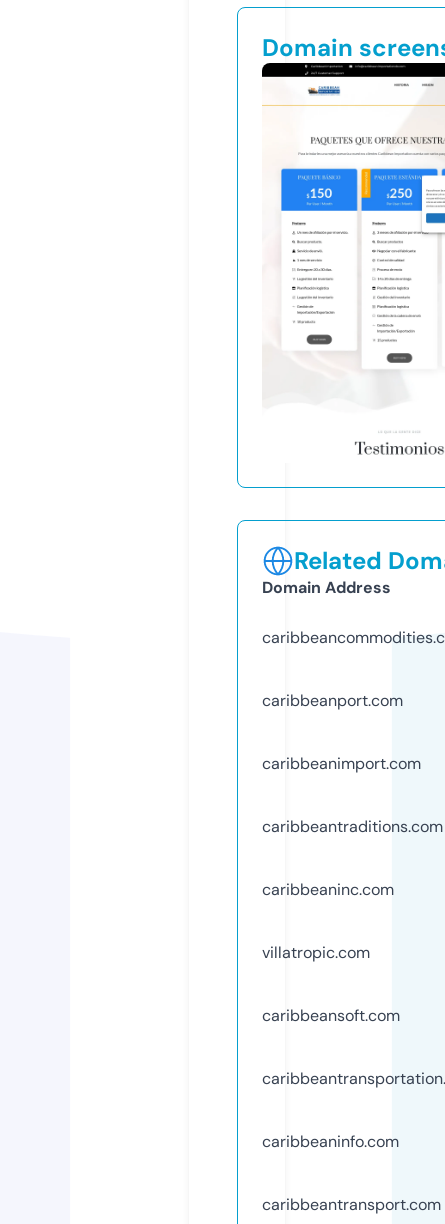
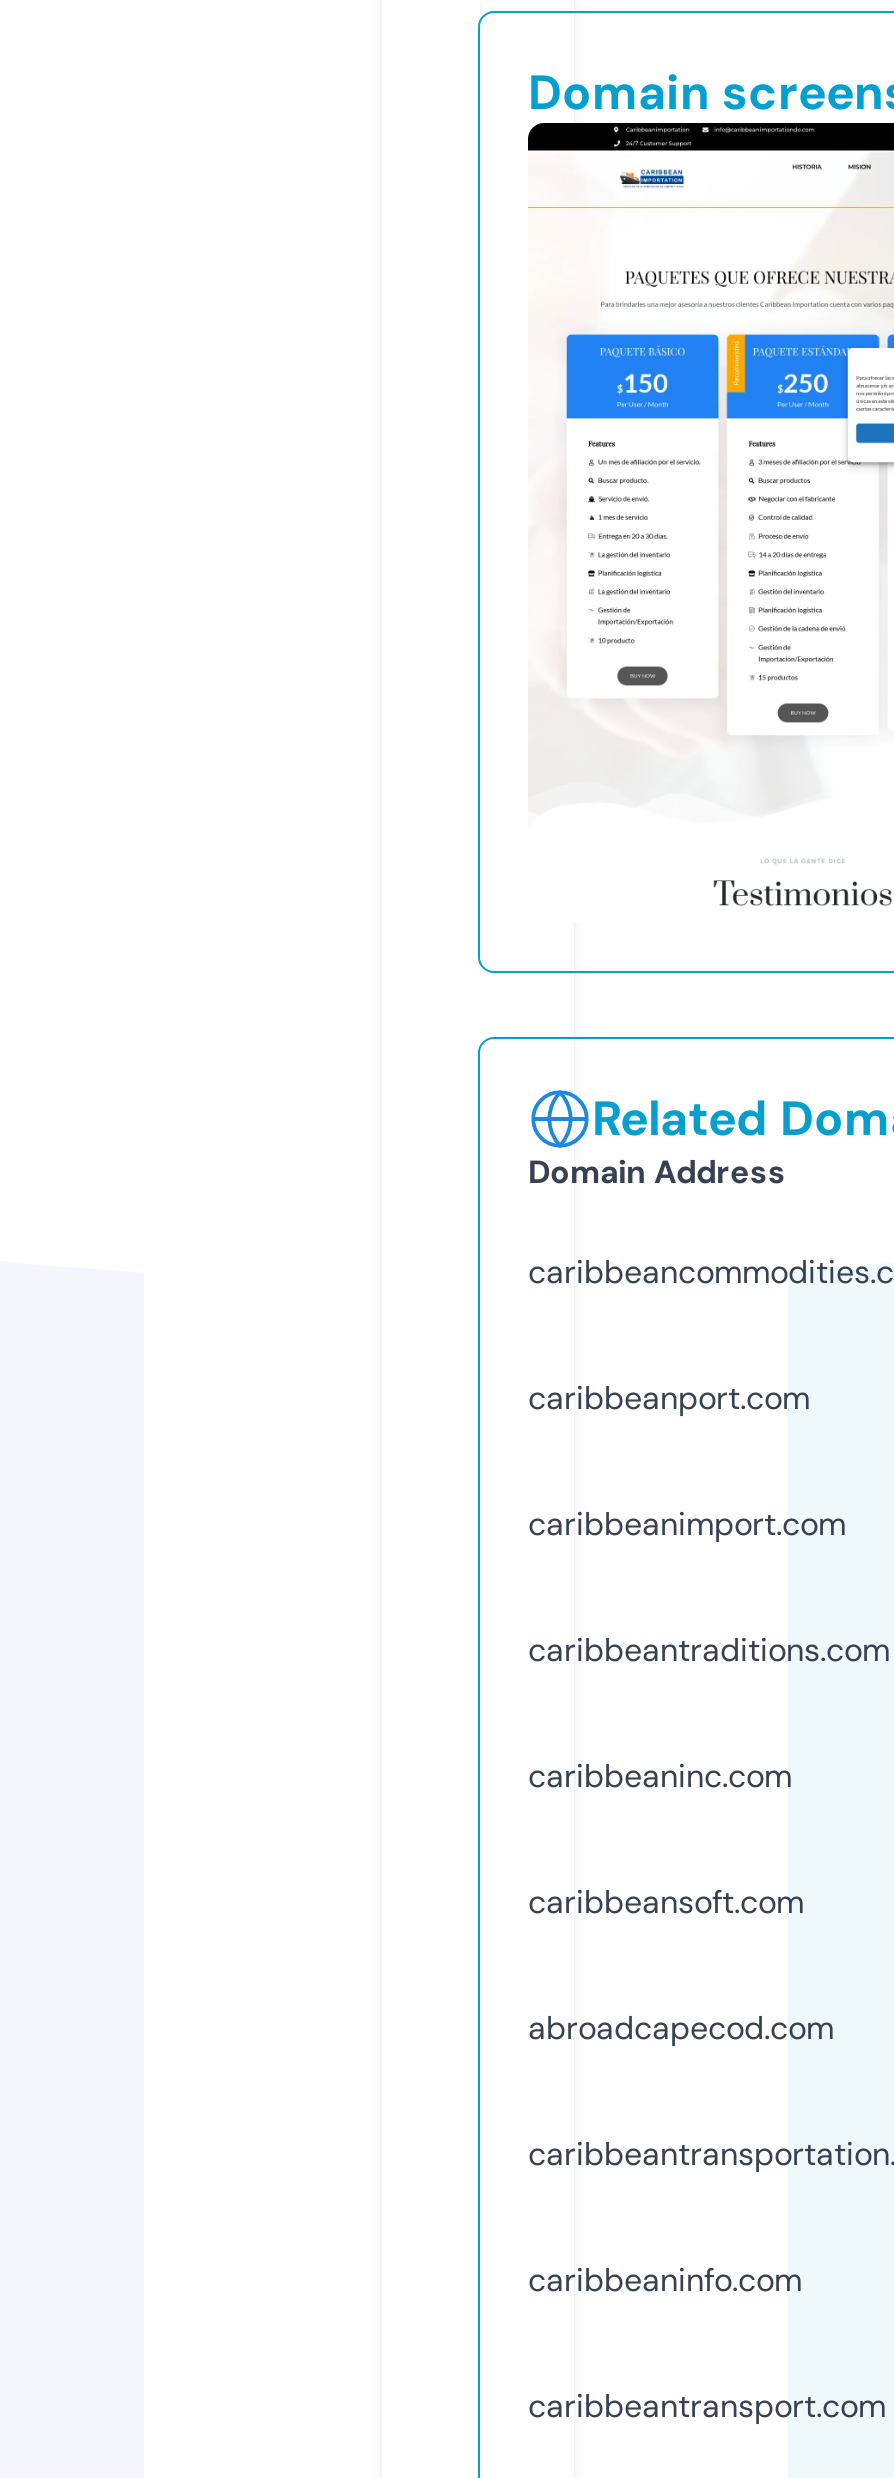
[262,942,370,963] villatropic.com -> none
moved [262,1005,400,1026] -> [528,1881,804,1923]: caribbeansoft.com
none -> [528,2007,834,2049] abroadcapecod.com

